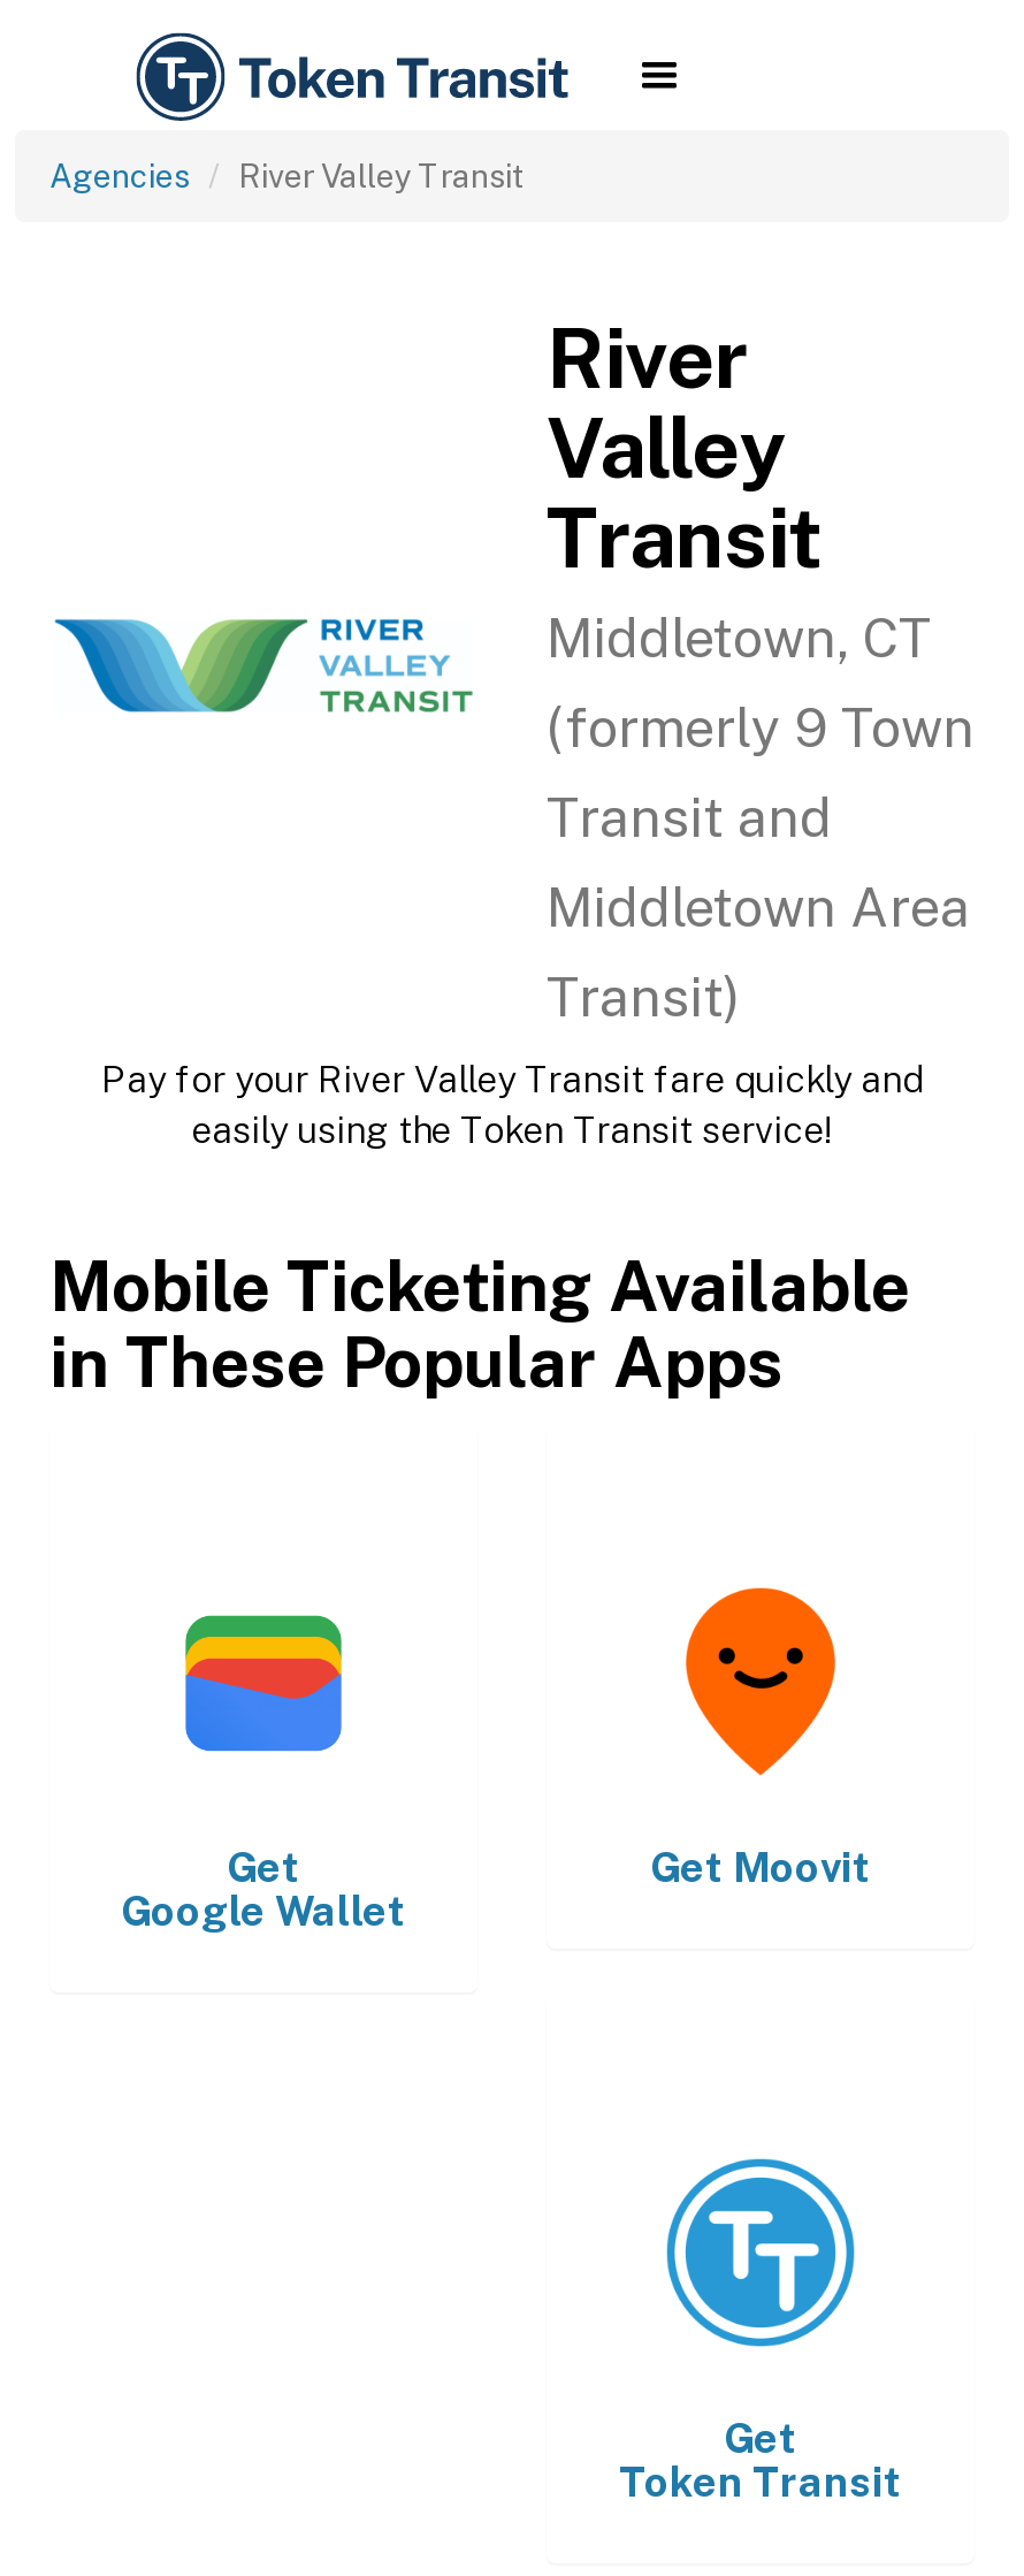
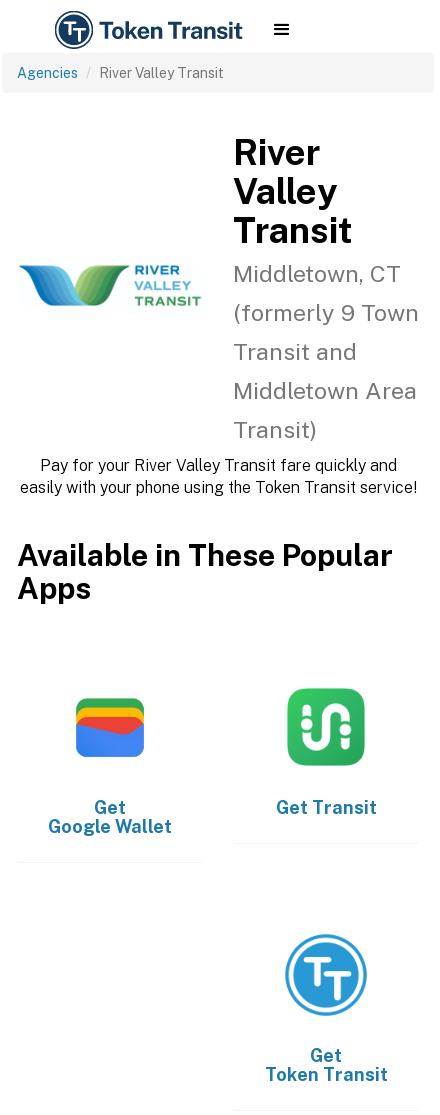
[191,1108,833,1152] easily using the Token Transit service! -> [19,478,416,497] easily with your phone using the Token Transit service!
[49,1244,910,1403] Mobile Ticketing Available | in These Popular Apps -> [17,537,393,606] Available in These Popular | Apps
[650,1585,871,1891] [image] | Get Moovit -> [275,686,376,818] [image] | Get Transit

